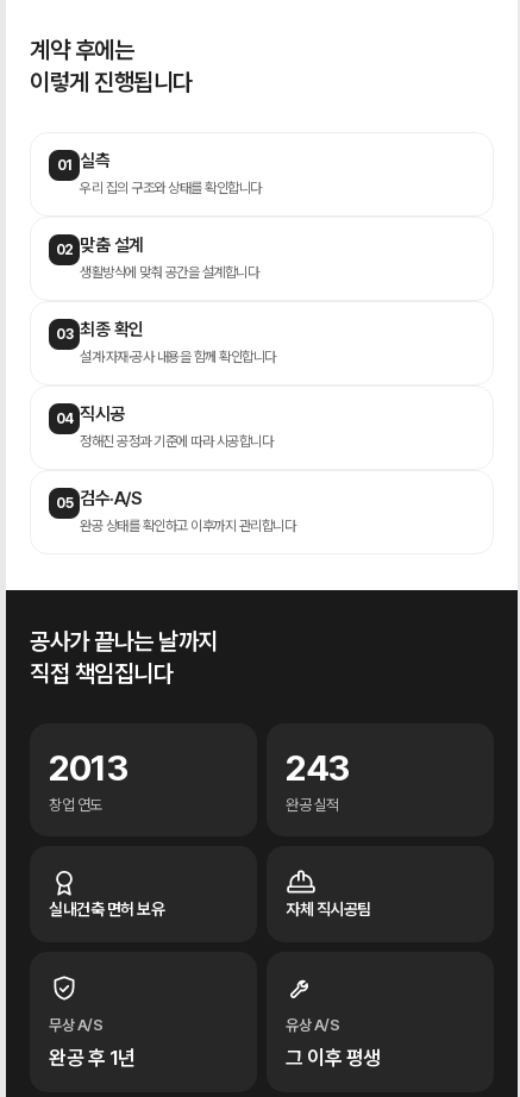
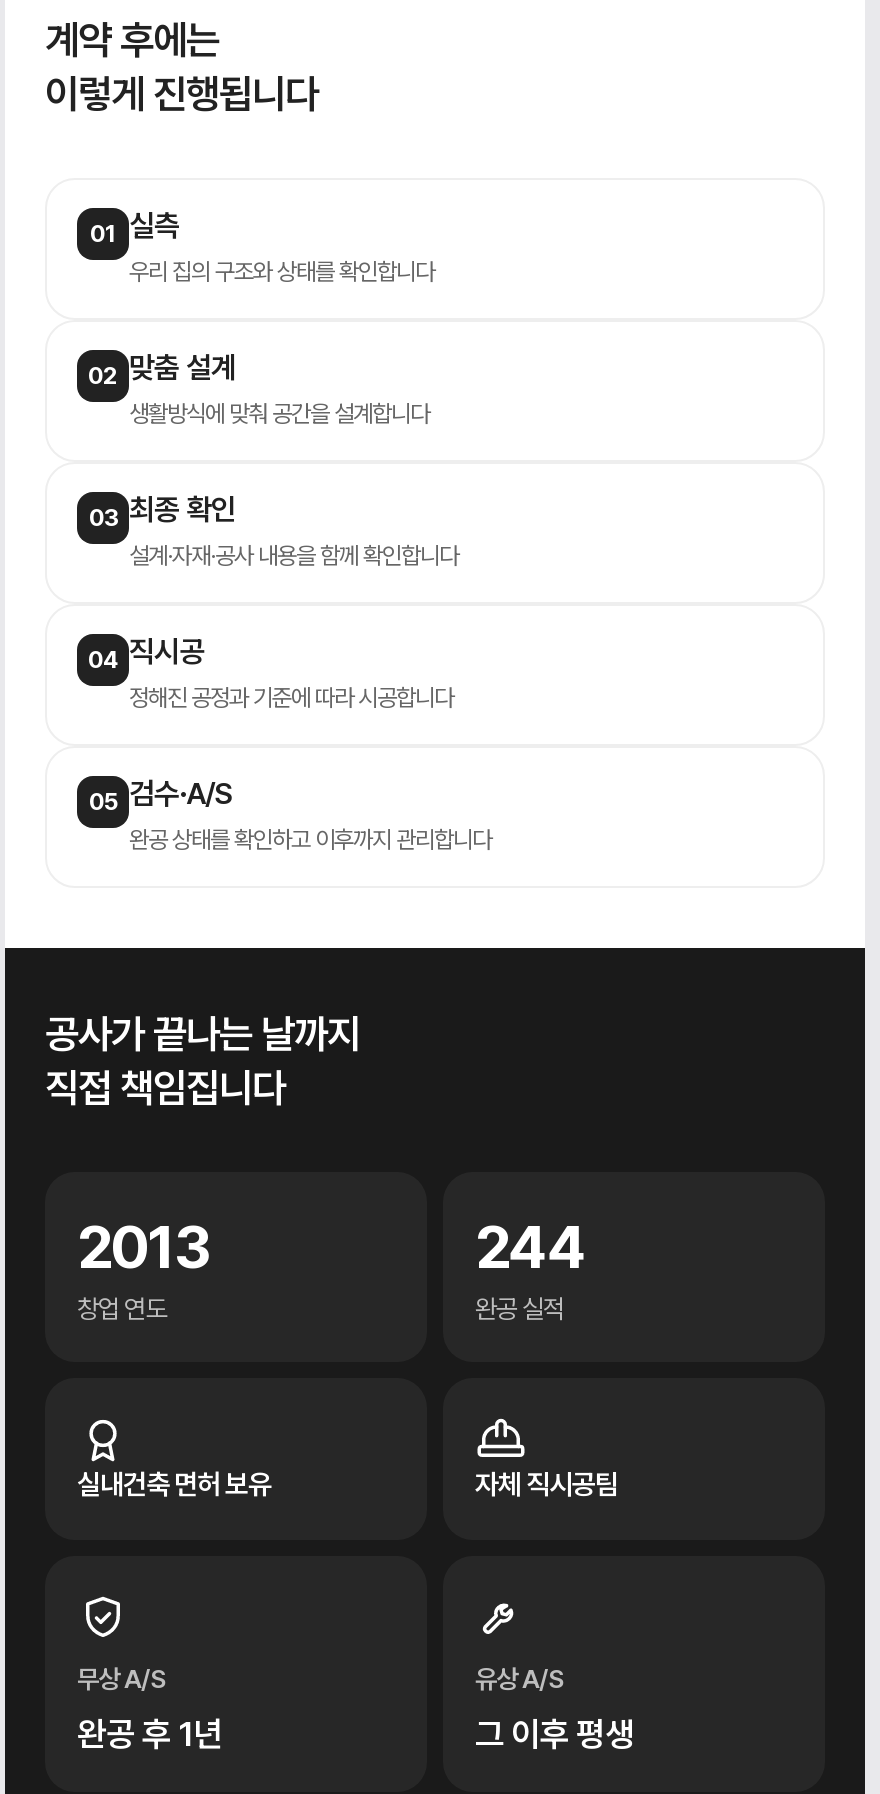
[286,746,349,789] 243 -> [475,1210,586,1282] 244

